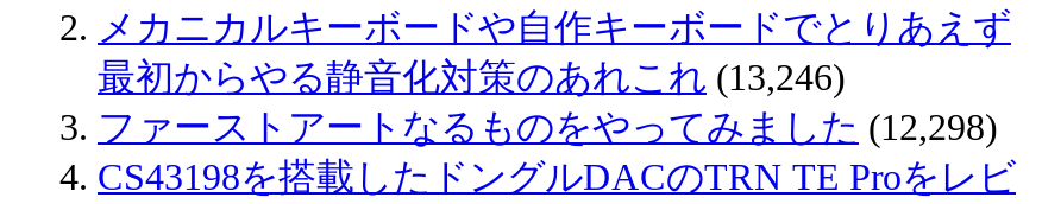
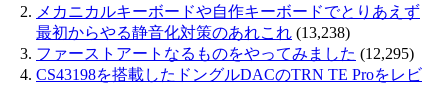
[98,57,845,97] 最初からやる静音化対策のあれこれ (13,246) -> [36,24,350,41] 最初からやる静音化対策のあれこれ (13,238)
[98,107,997,147] ファーストアートなるものをやってみました (12,298) -> [36,45,414,62] ファーストアートなるものをやってみました (12,295)

